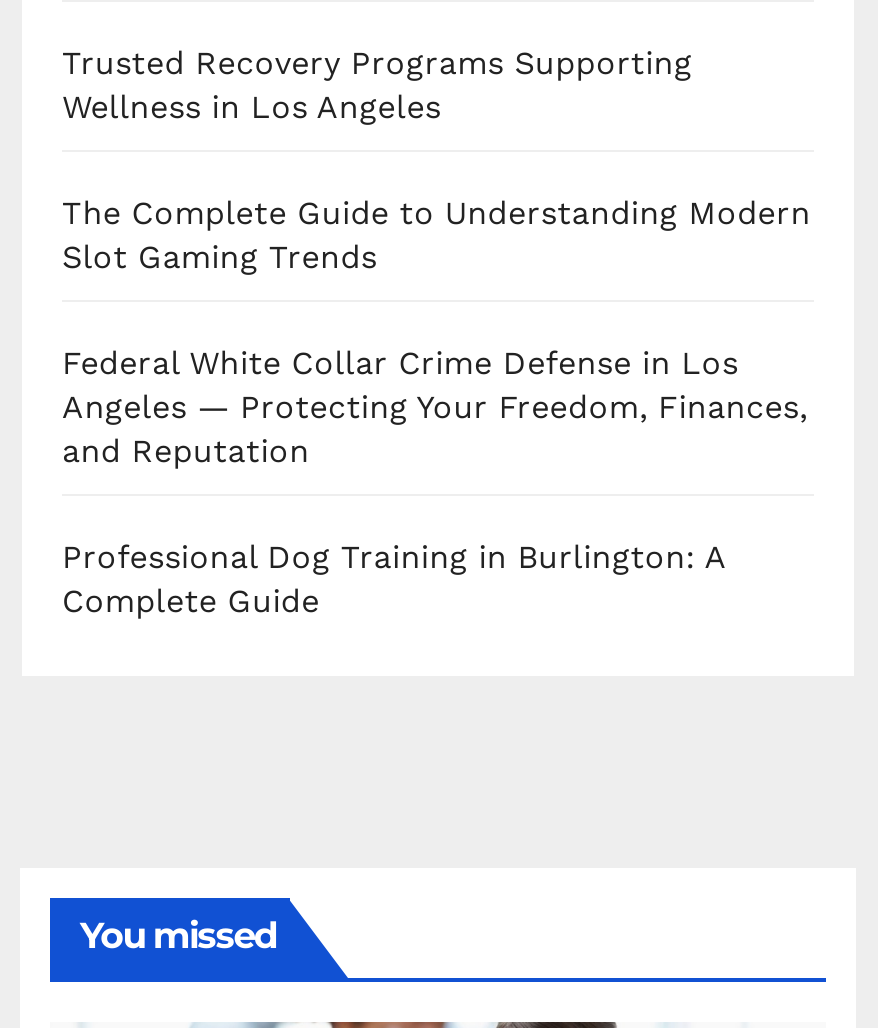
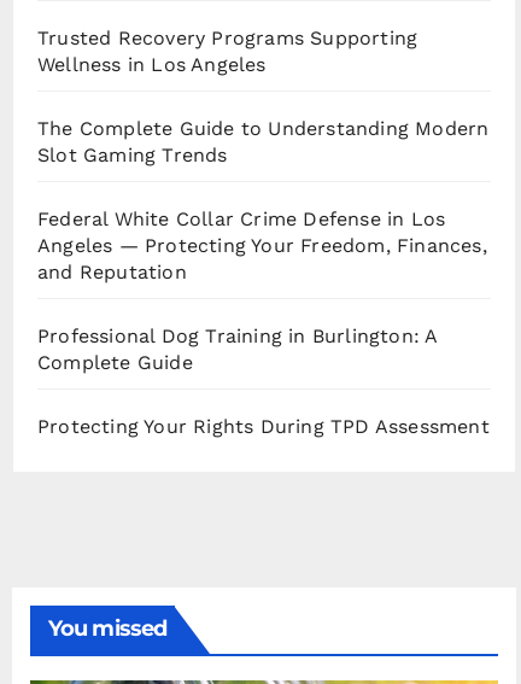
none -> [37,415,489,438] Protecting Your Rights During TPD Assessment

